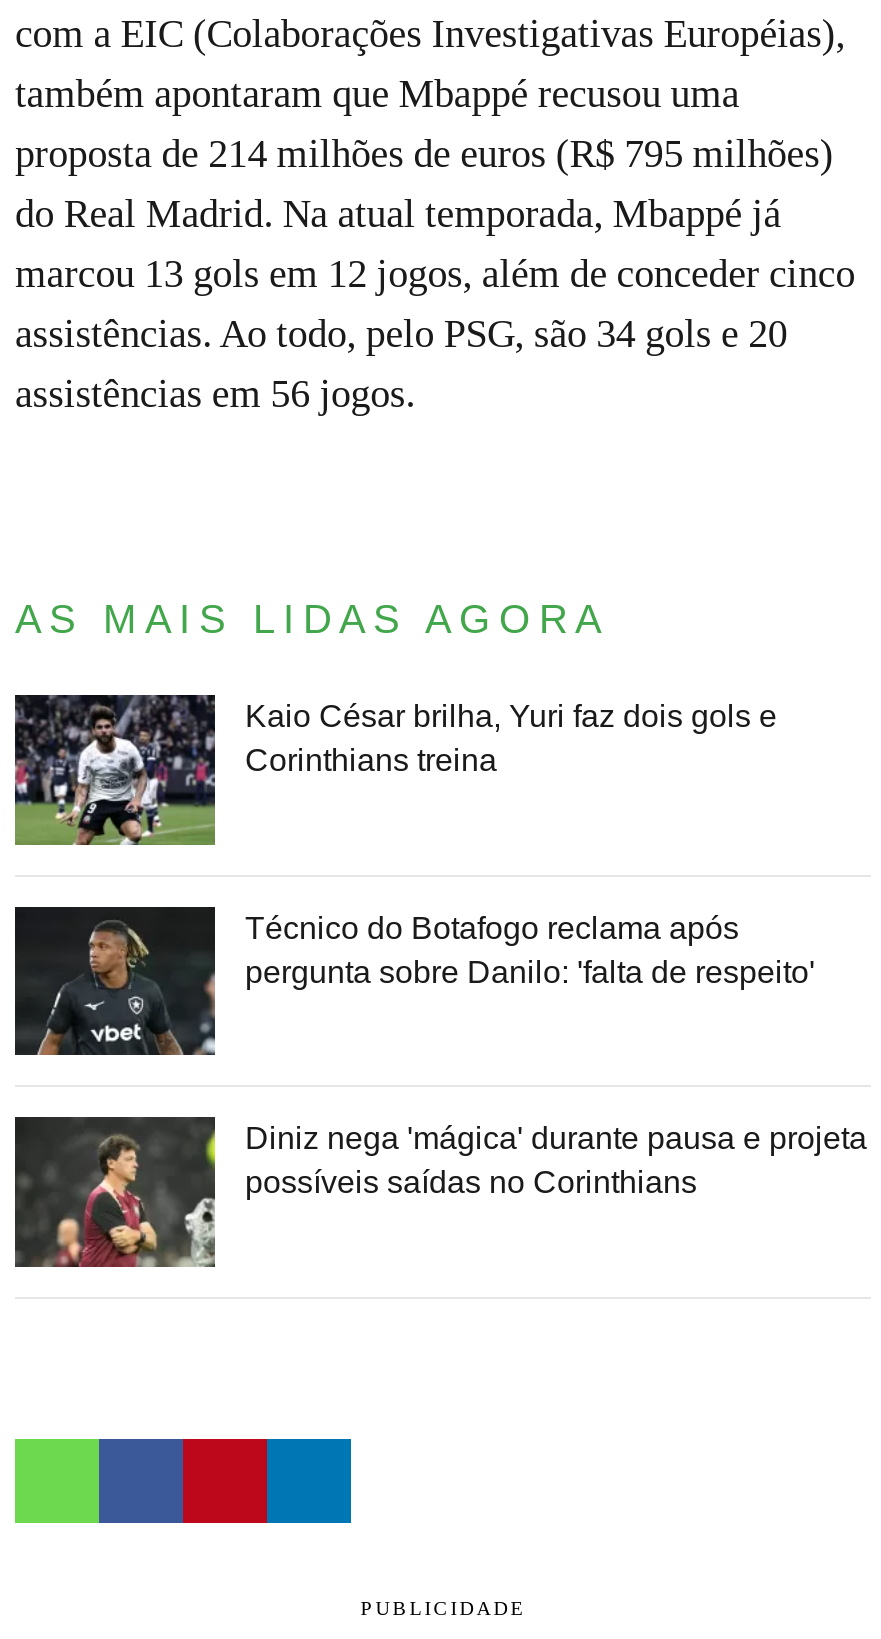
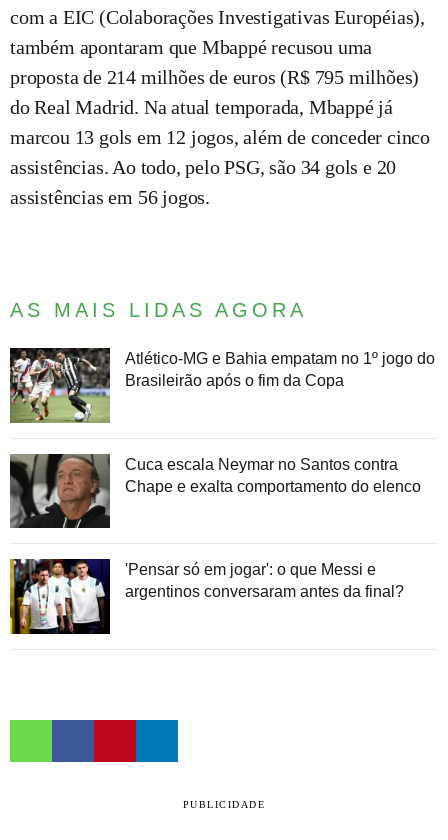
[13,695,777,847] [image] | Kaio César brilha, Yuri faz dois gols e | Corinthians treina -> [9,349,435,423] [image] | Atlético-MG e Bahia empatam no 1º jogo do | Brasileirão após o fim da Copa
[13,905,815,1057] [image] | Técnico do Botafogo reclama após | pergunta sobre Danilo: 'falta de respeito' -> [9,453,421,529] [image] | Cuca escala Neymar no Santos contra | Chape e exalta comportamento do elenco
[13,1115,867,1269] [image] | Diniz nega 'mágica' durante pausa e projeta | possíveis saídas no Corinthians -> [9,558,404,635] [image] | 'Pensar só em jogar': o que Messi e | argentinos conversaram antes da final?

